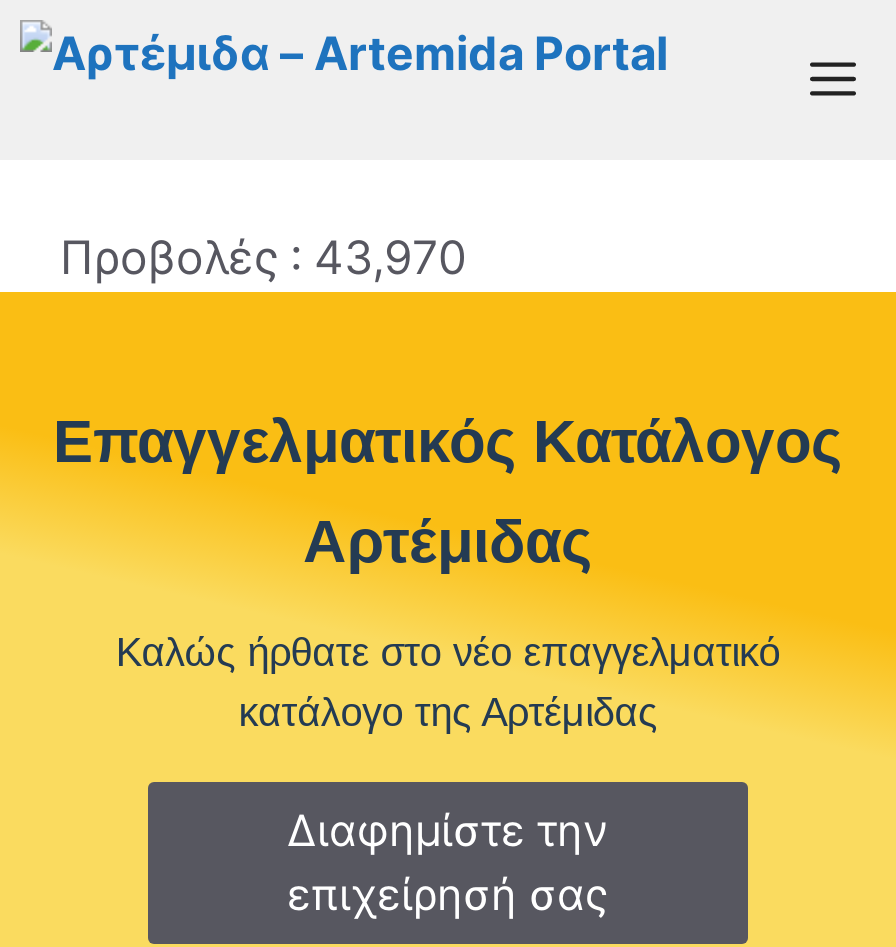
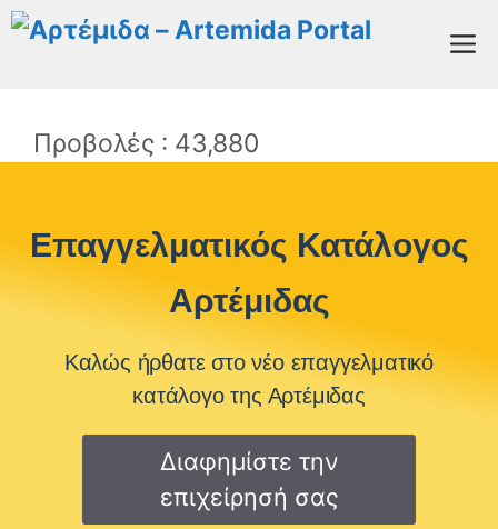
[60,229,466,285] Προβολές : 43,970 -> [33,127,259,158] Προβολές : 43,880

